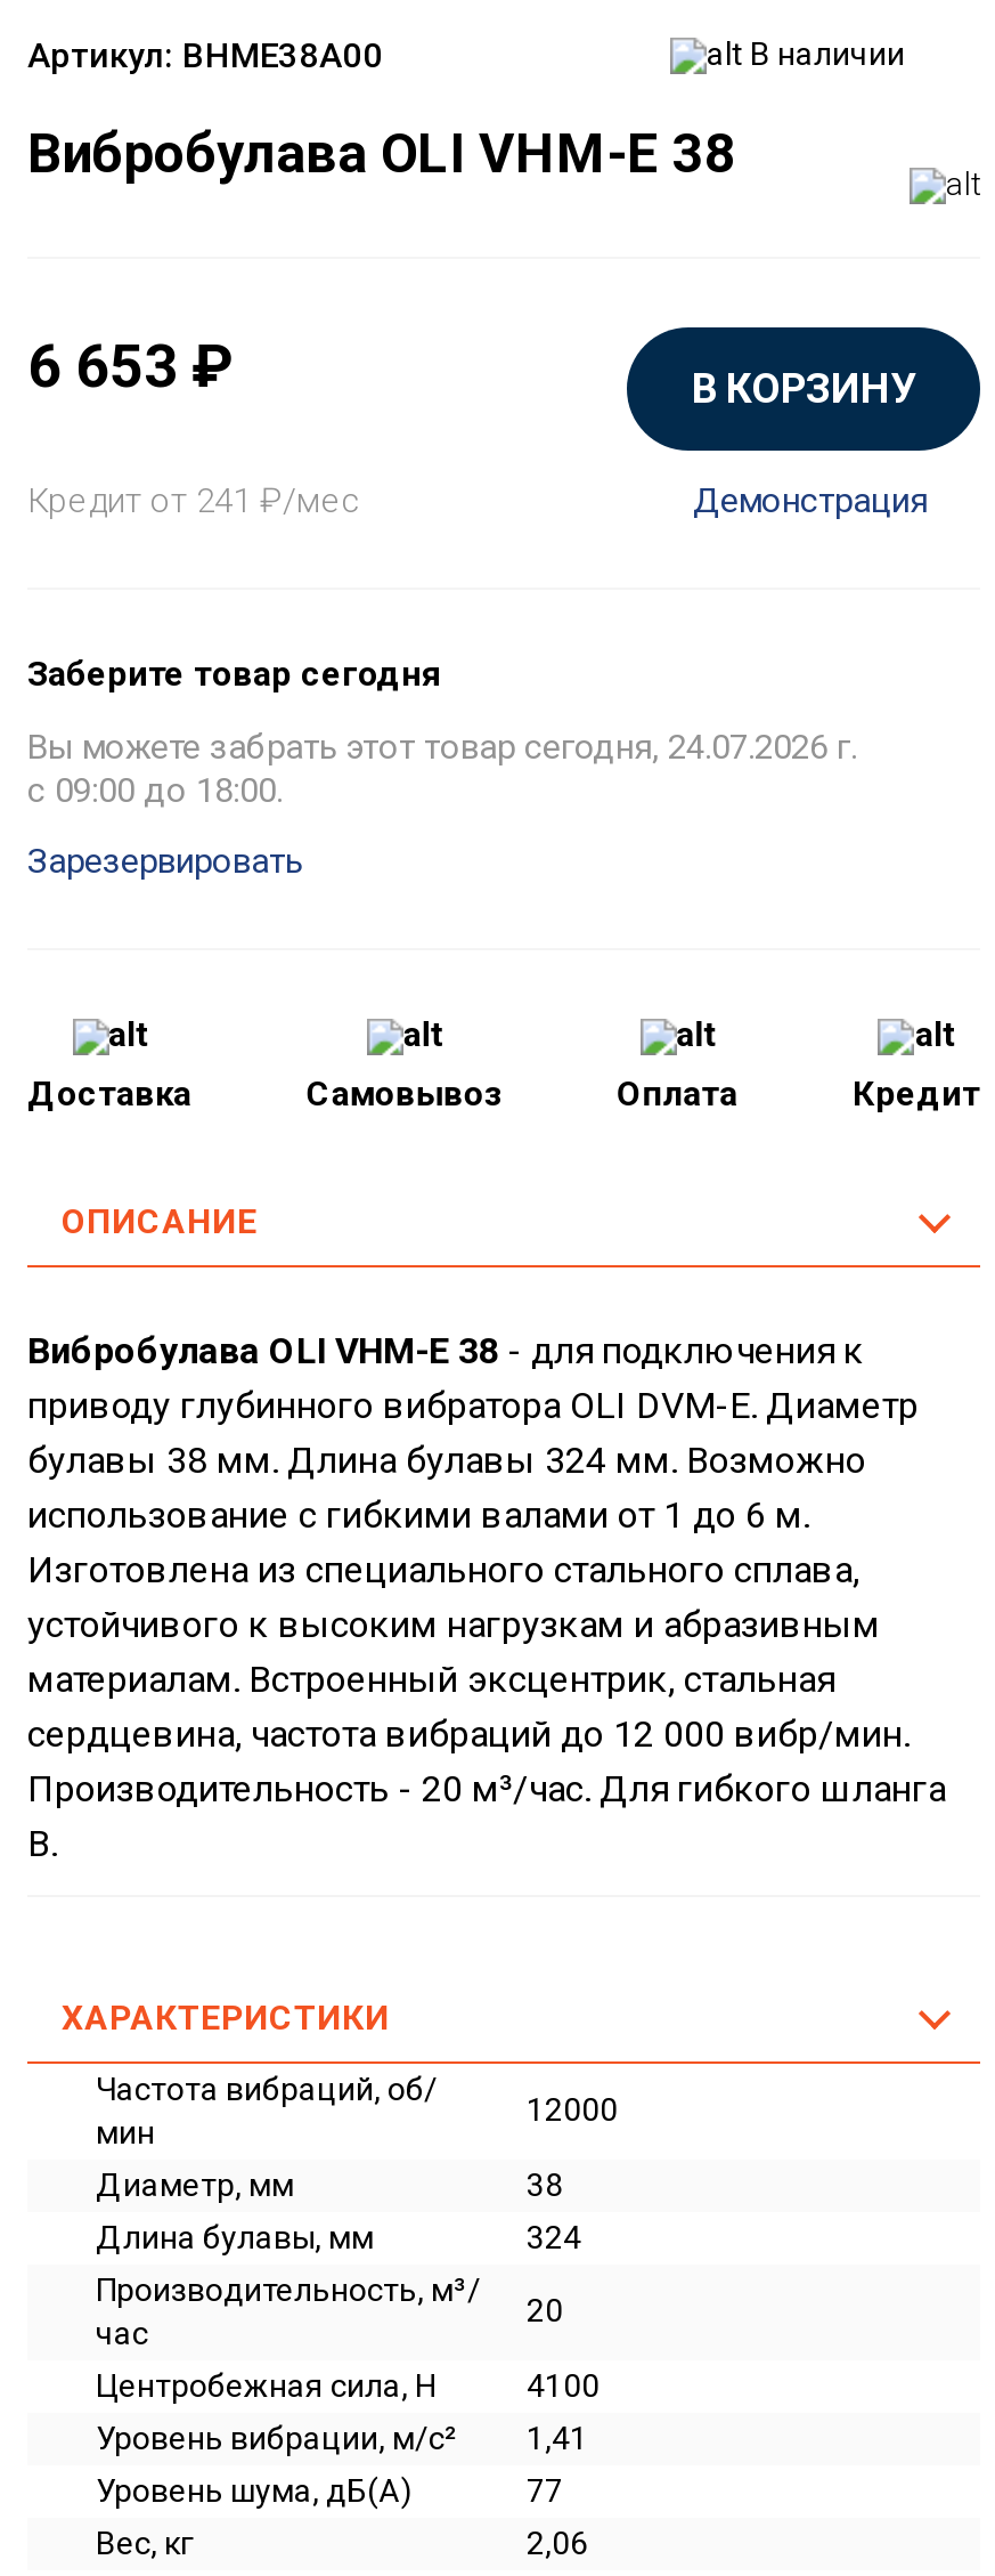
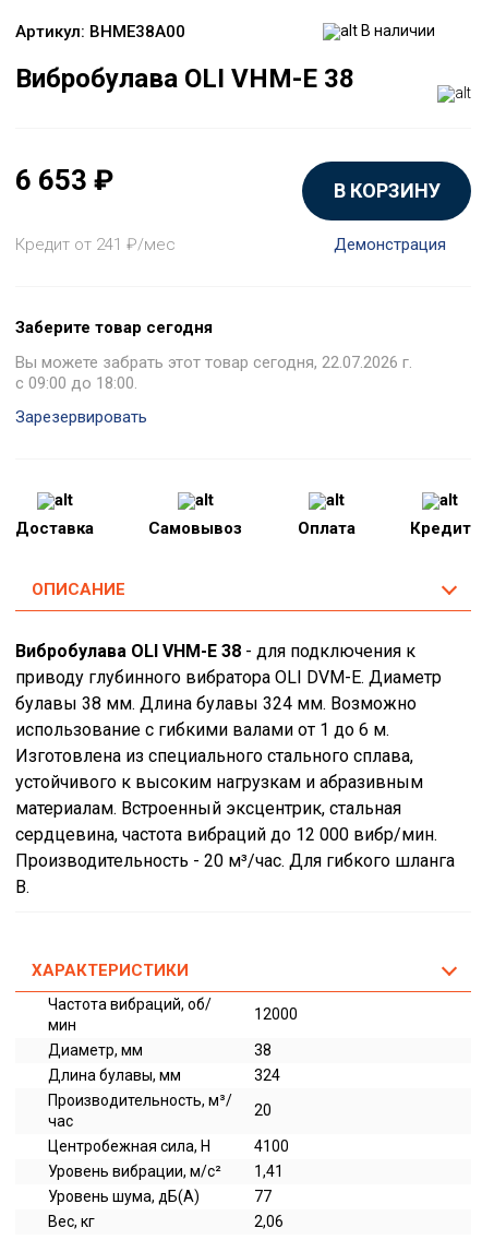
[27,727,857,768] Вы можете забрать этот товар сегодня, 24.07.2026 г. -> [15,353,412,372] Вы можете забрать этот товар сегодня, 22.07.2026 г.

